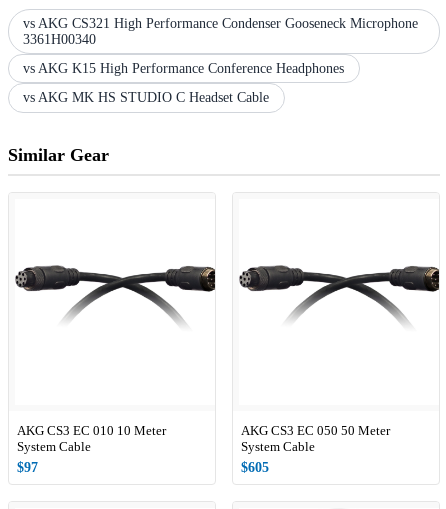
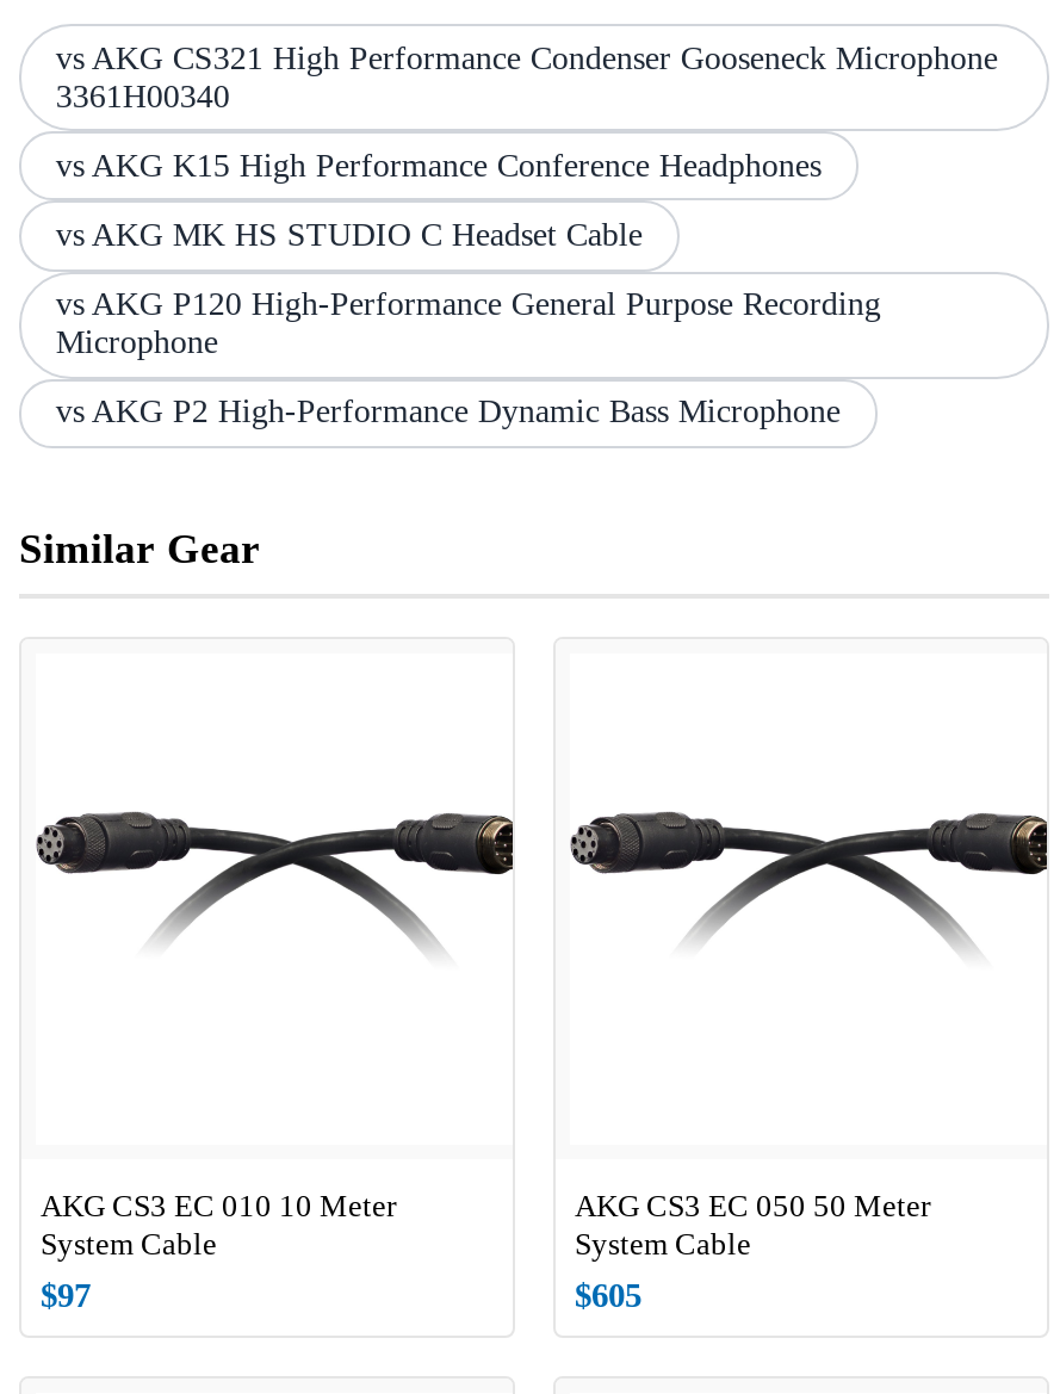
none -> [56,287,881,430] vs AKG P120 High-Performance General Purpose Recording | Microphone | vs AKG P2 High-Performance Dynamic Bass Microphone

